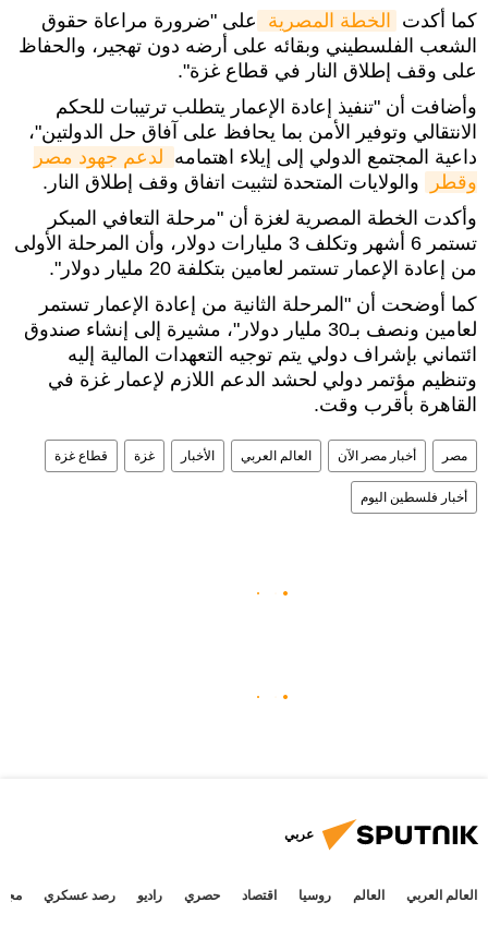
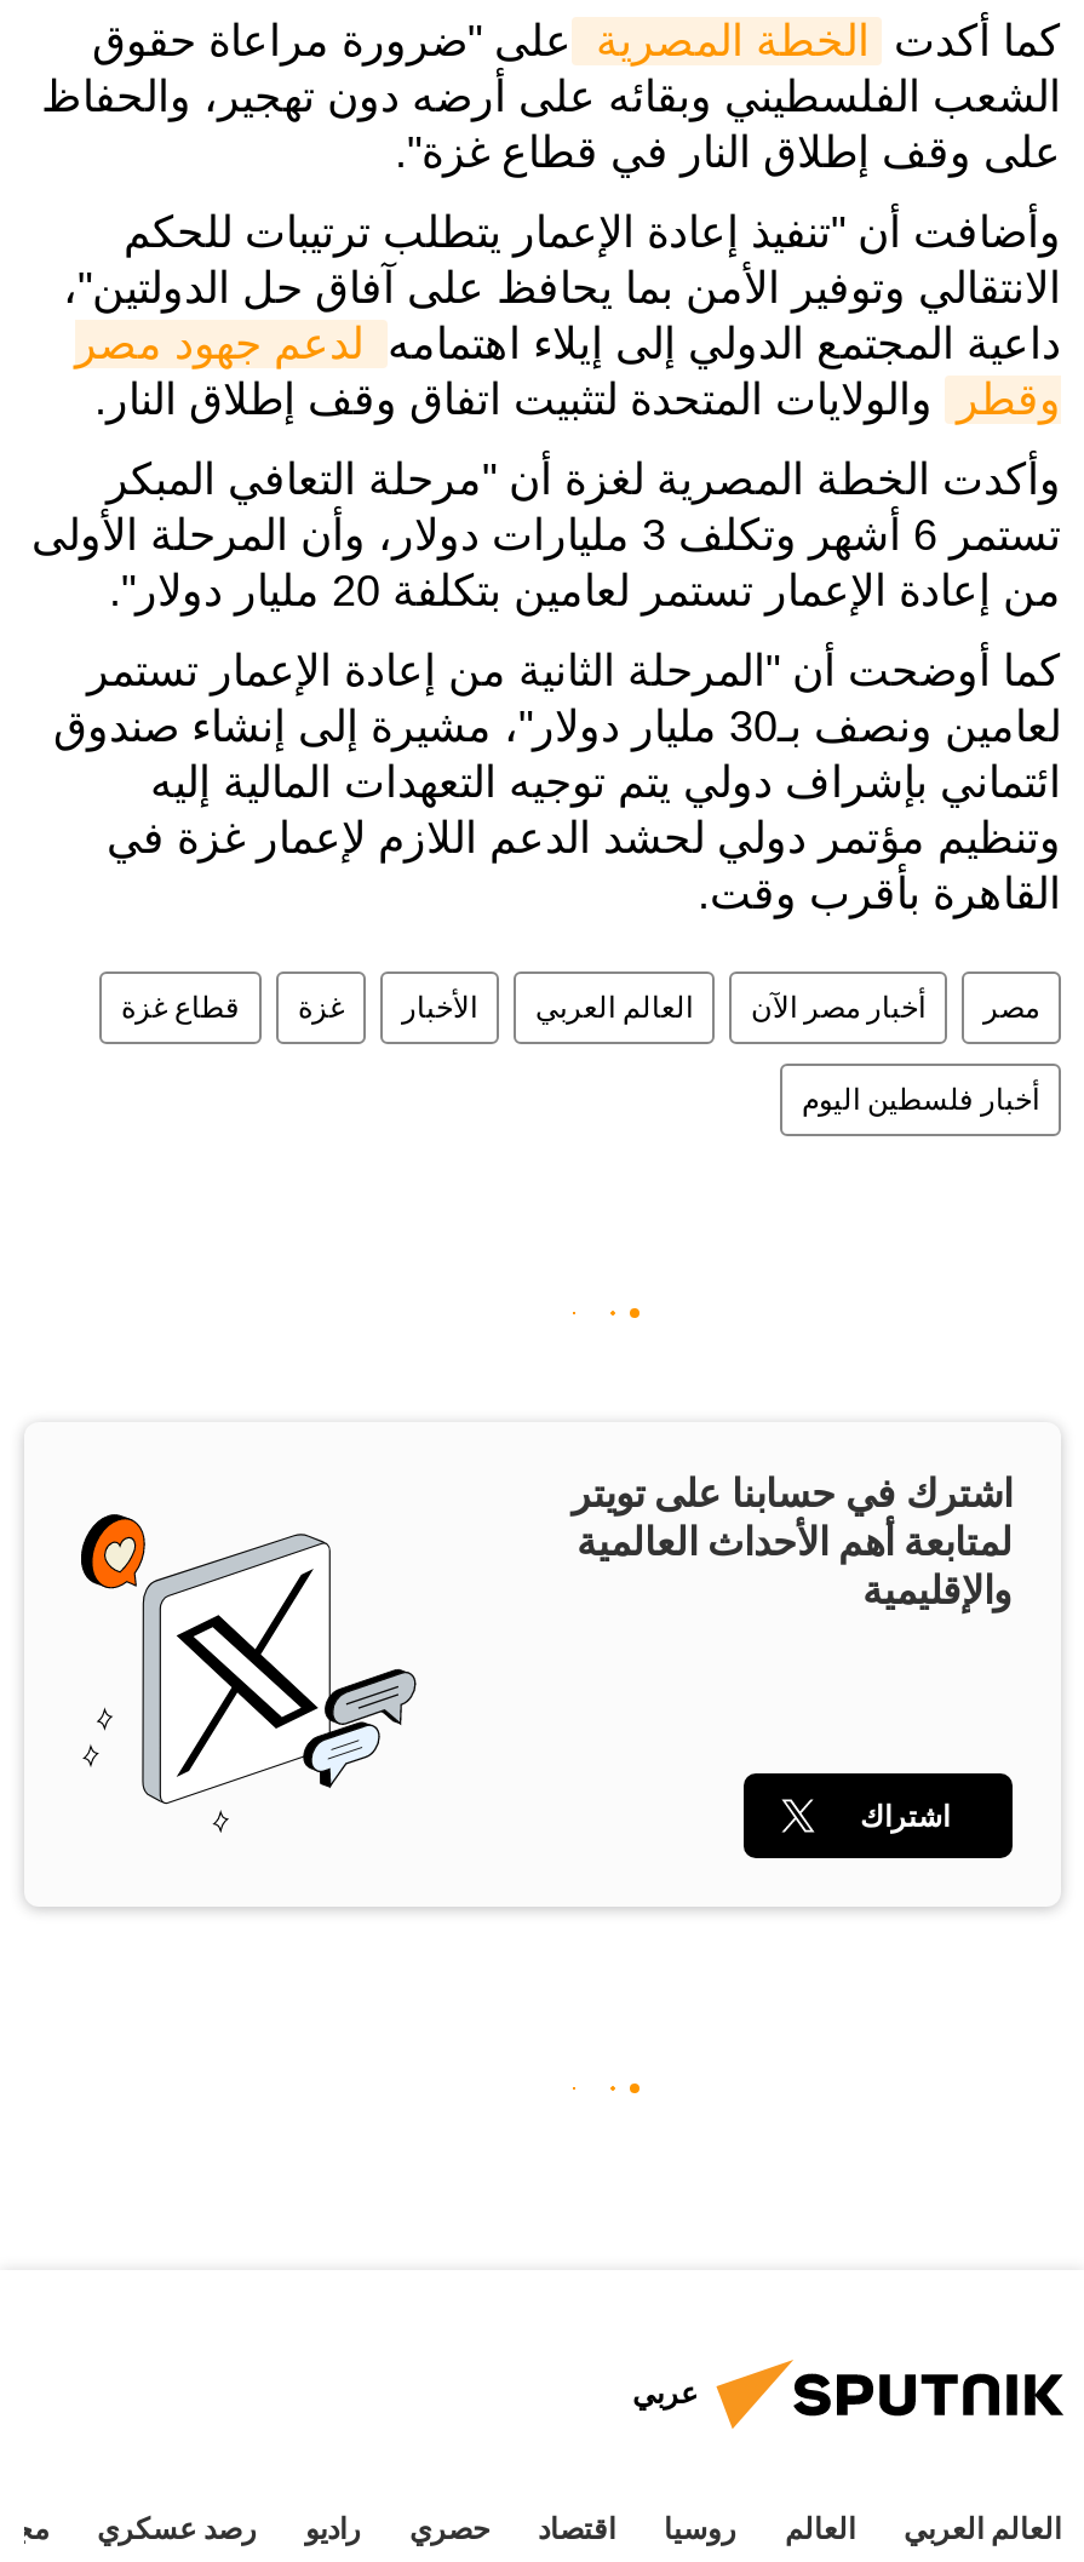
none -> [78,1512,419,1834] [image]
none -> [572,1463,1013,1620] اشترك في حسابنا على تويتر | لمتابعة أهم الأحداث العالمية | والإقليمية
none -> [860,1792,950,1838] اشتراك

